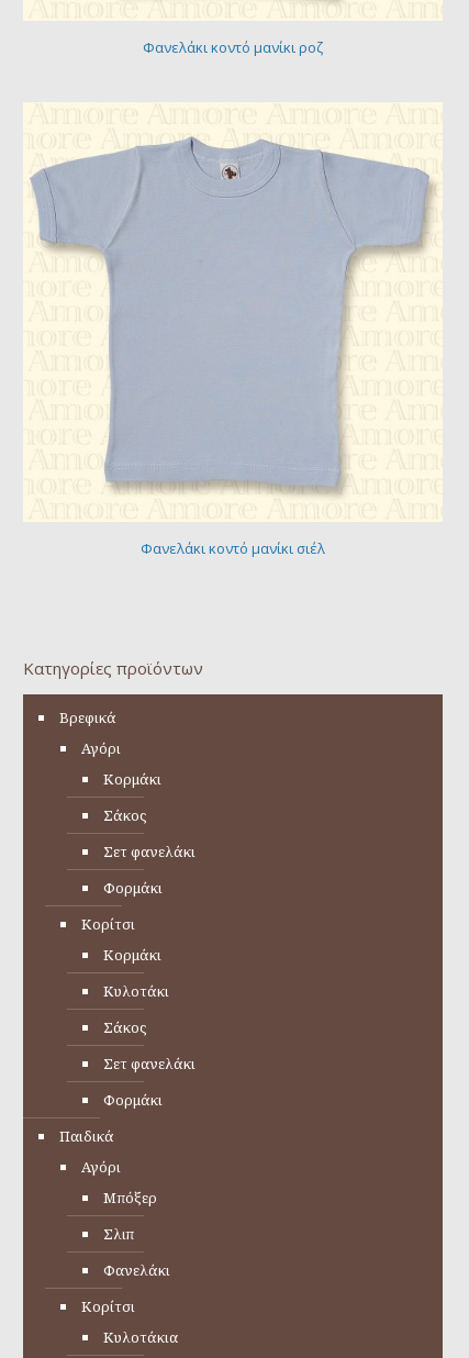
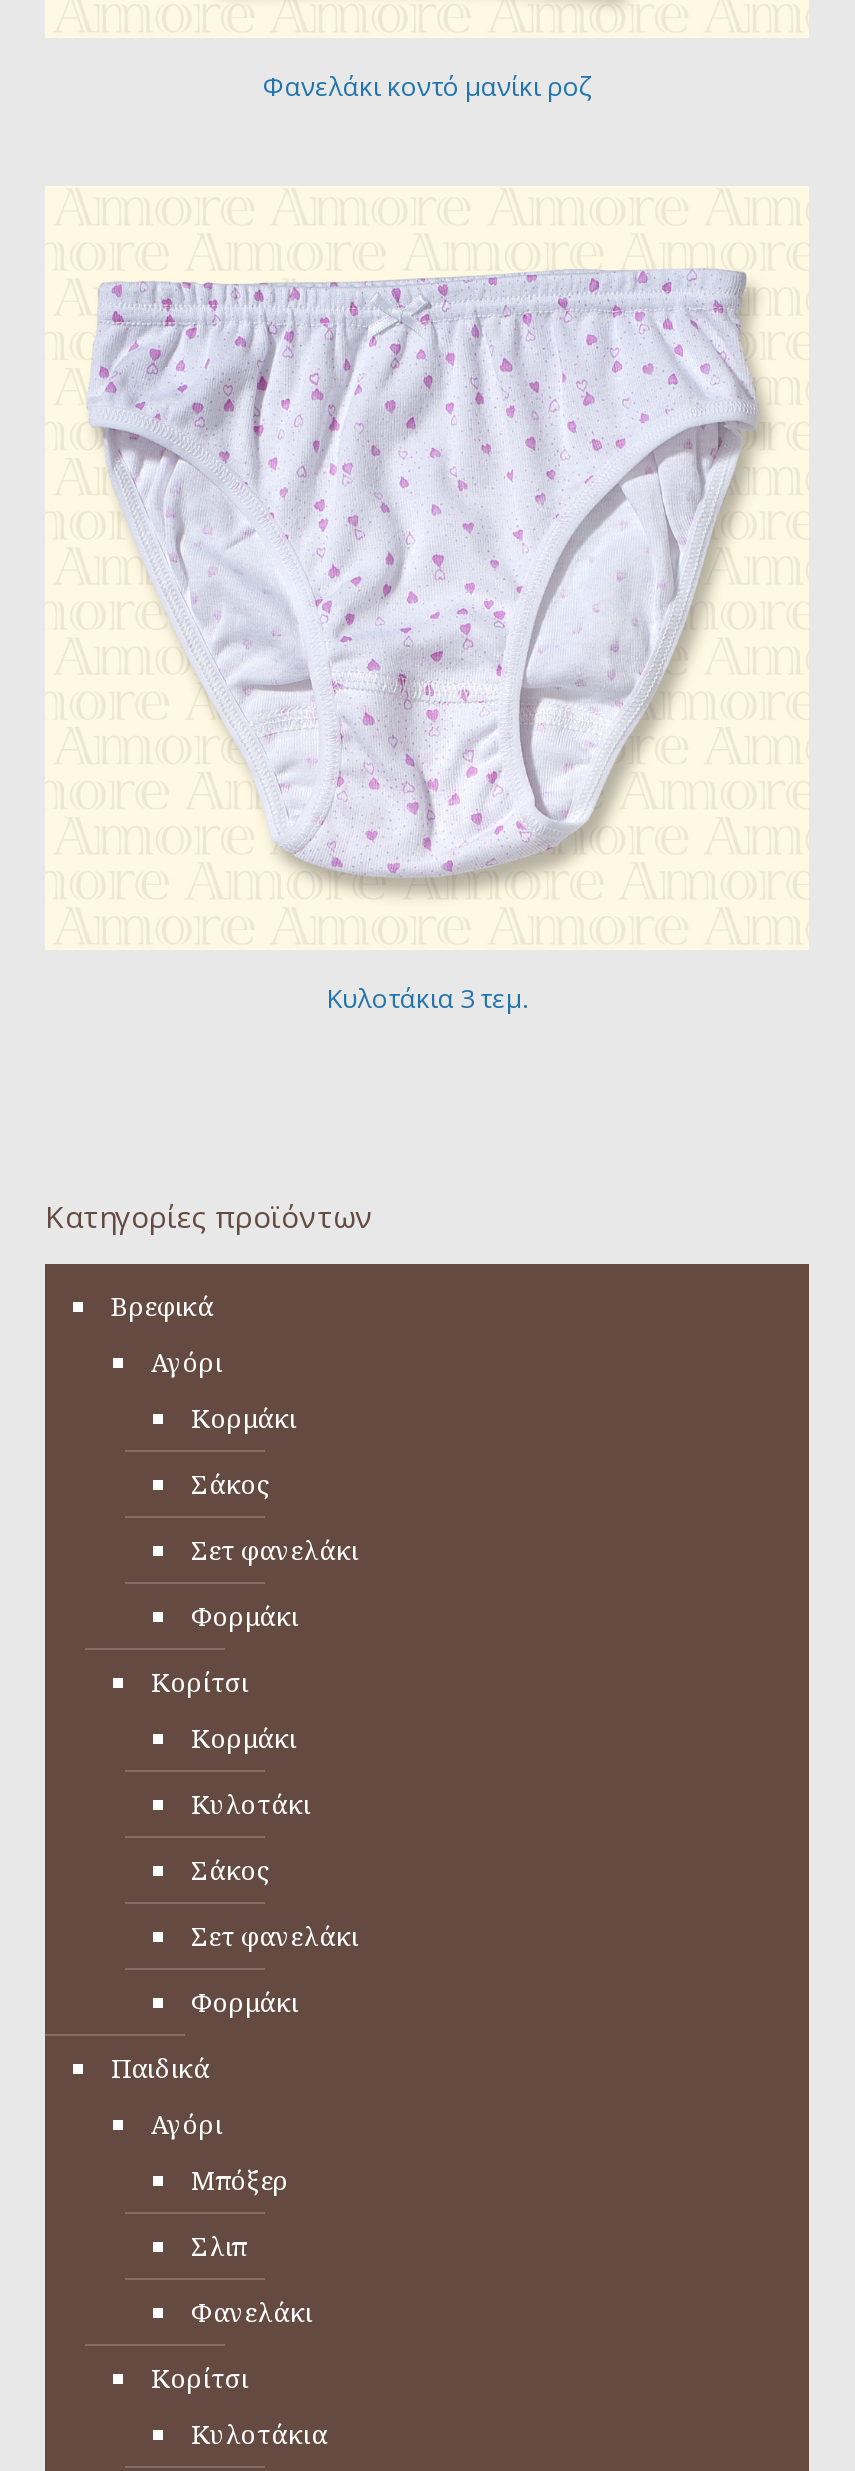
[30,136,435,558] [image] | Φανελάκι κοντό μανίκι σιέλ -> [59,250,793,1015] [image] | Κυλοτάκια 3 τεμ.

